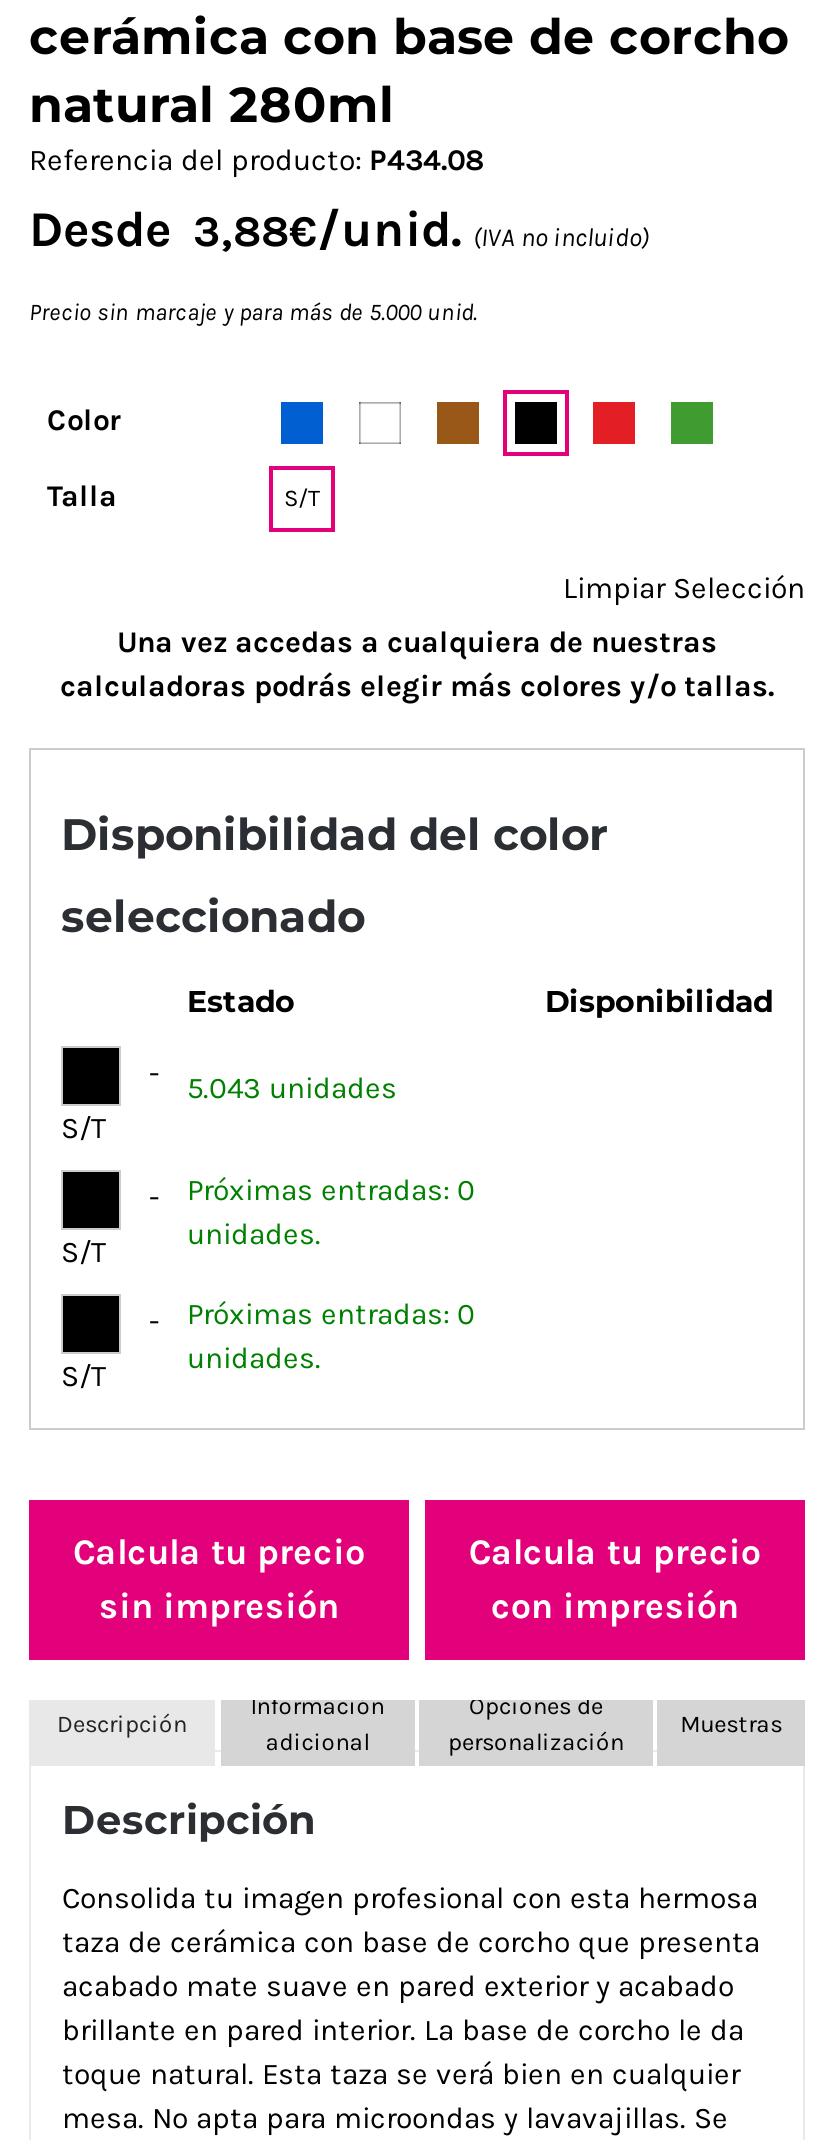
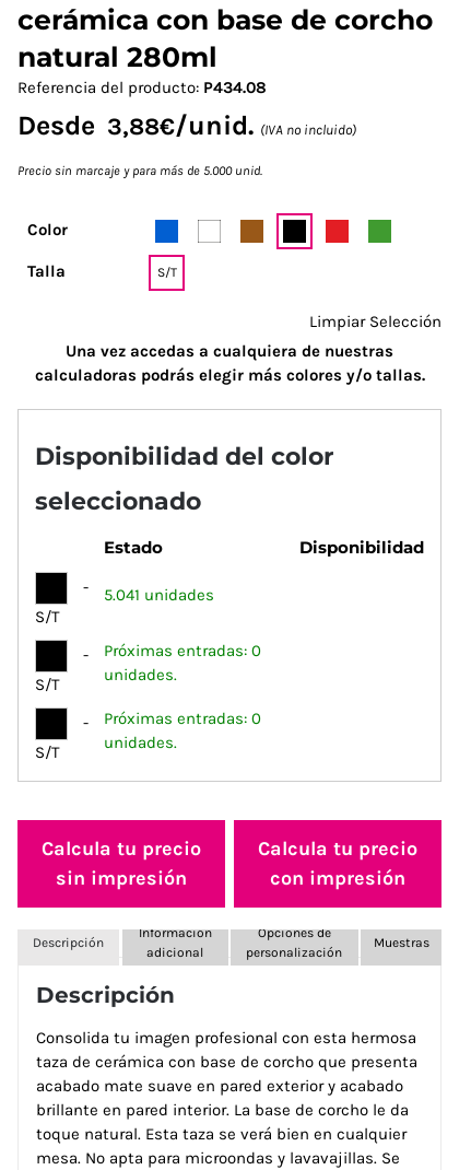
[187,1071,397,1107] 5.043 unidades -> [104,585,214,605] 5.041 unidades

